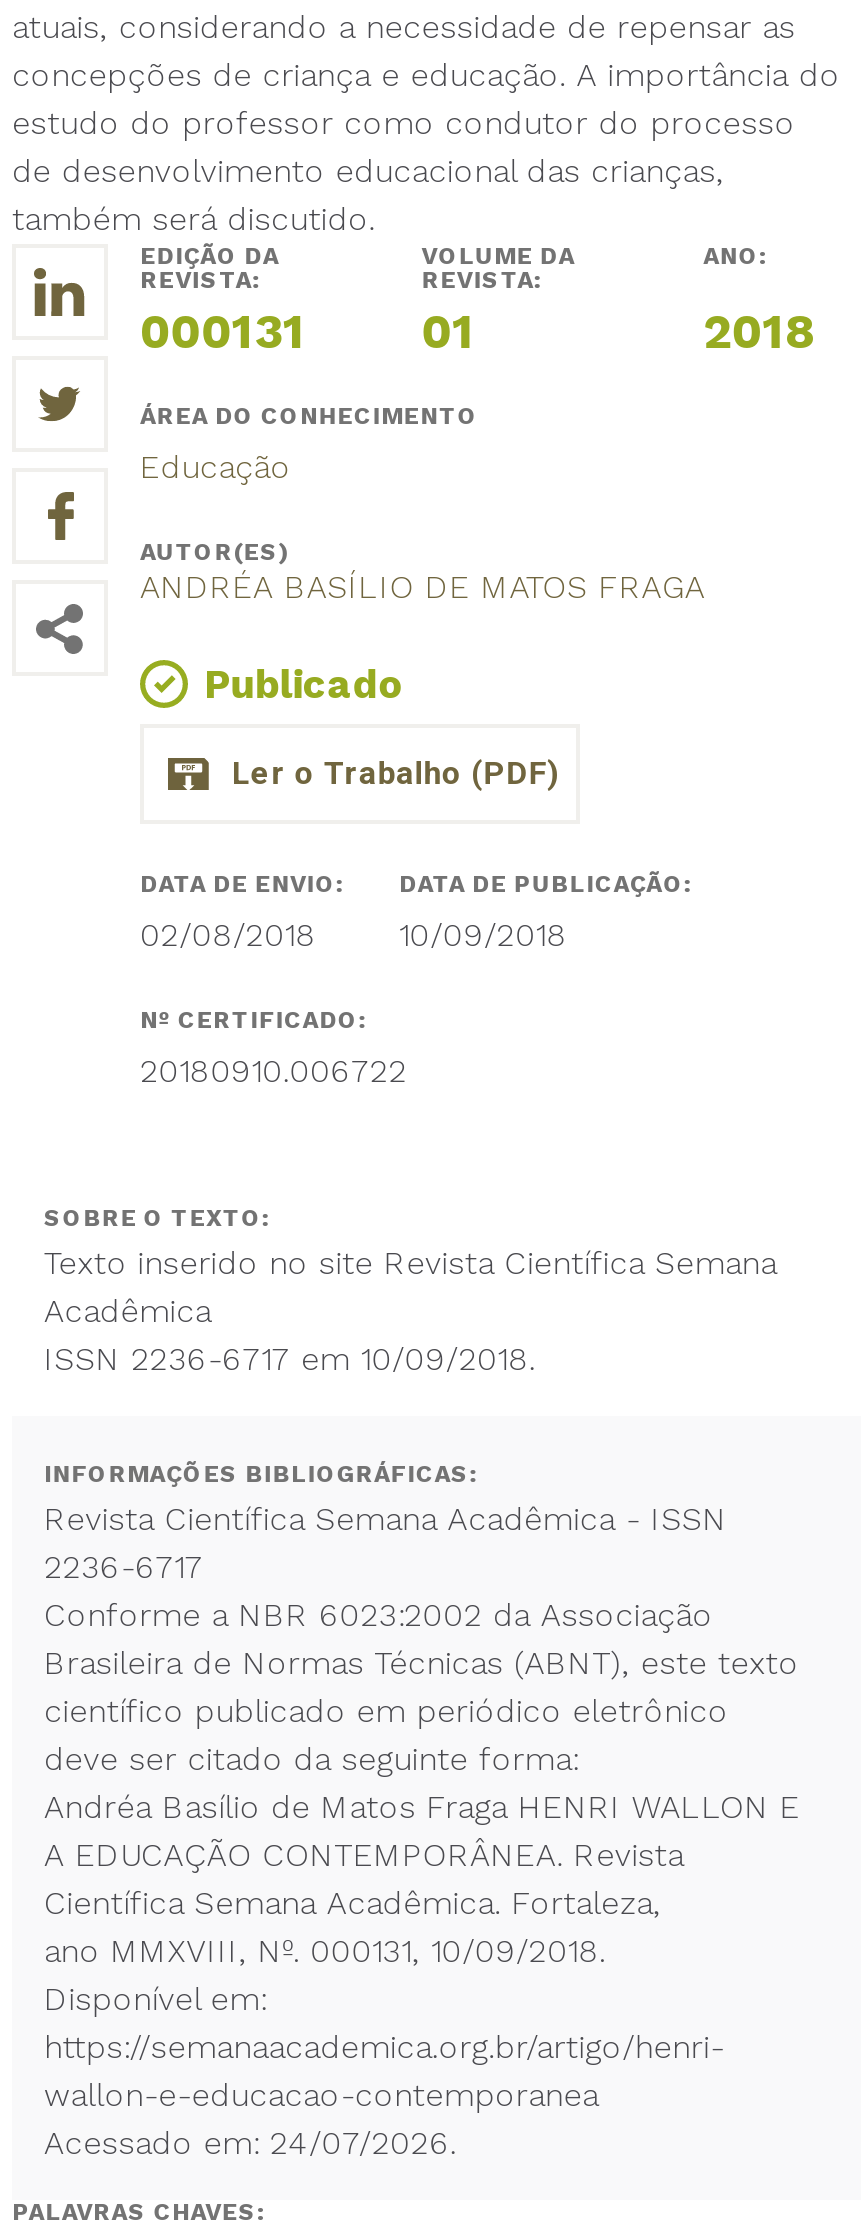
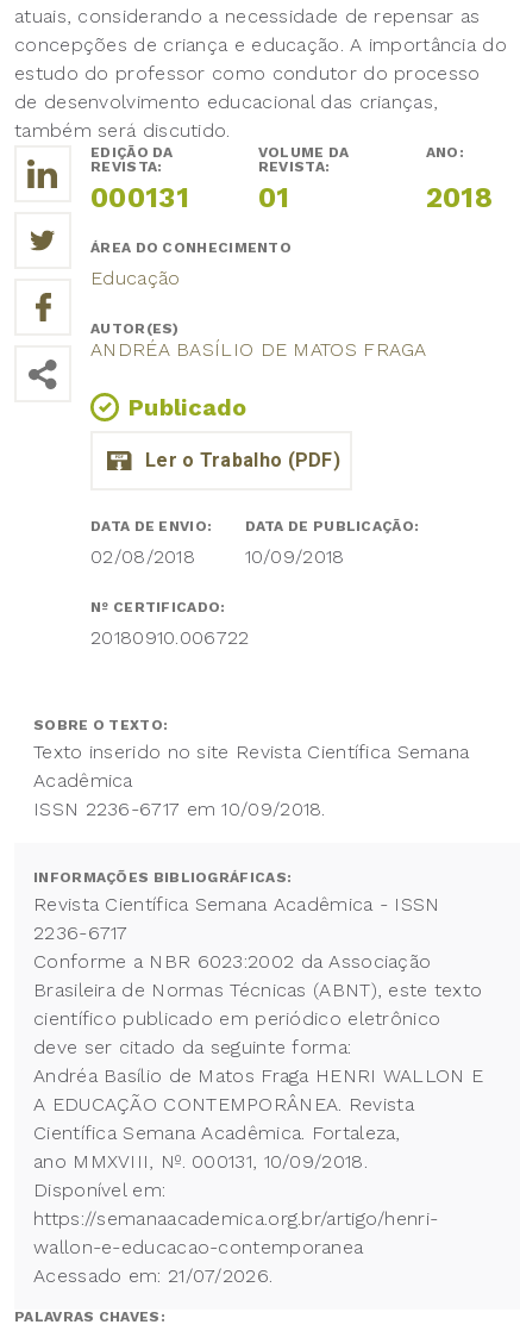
[44,2124,456,2162] Acessado em: 24/07/2026. -> [33,1264,273,1287] Acessado em: 21/07/2026.

